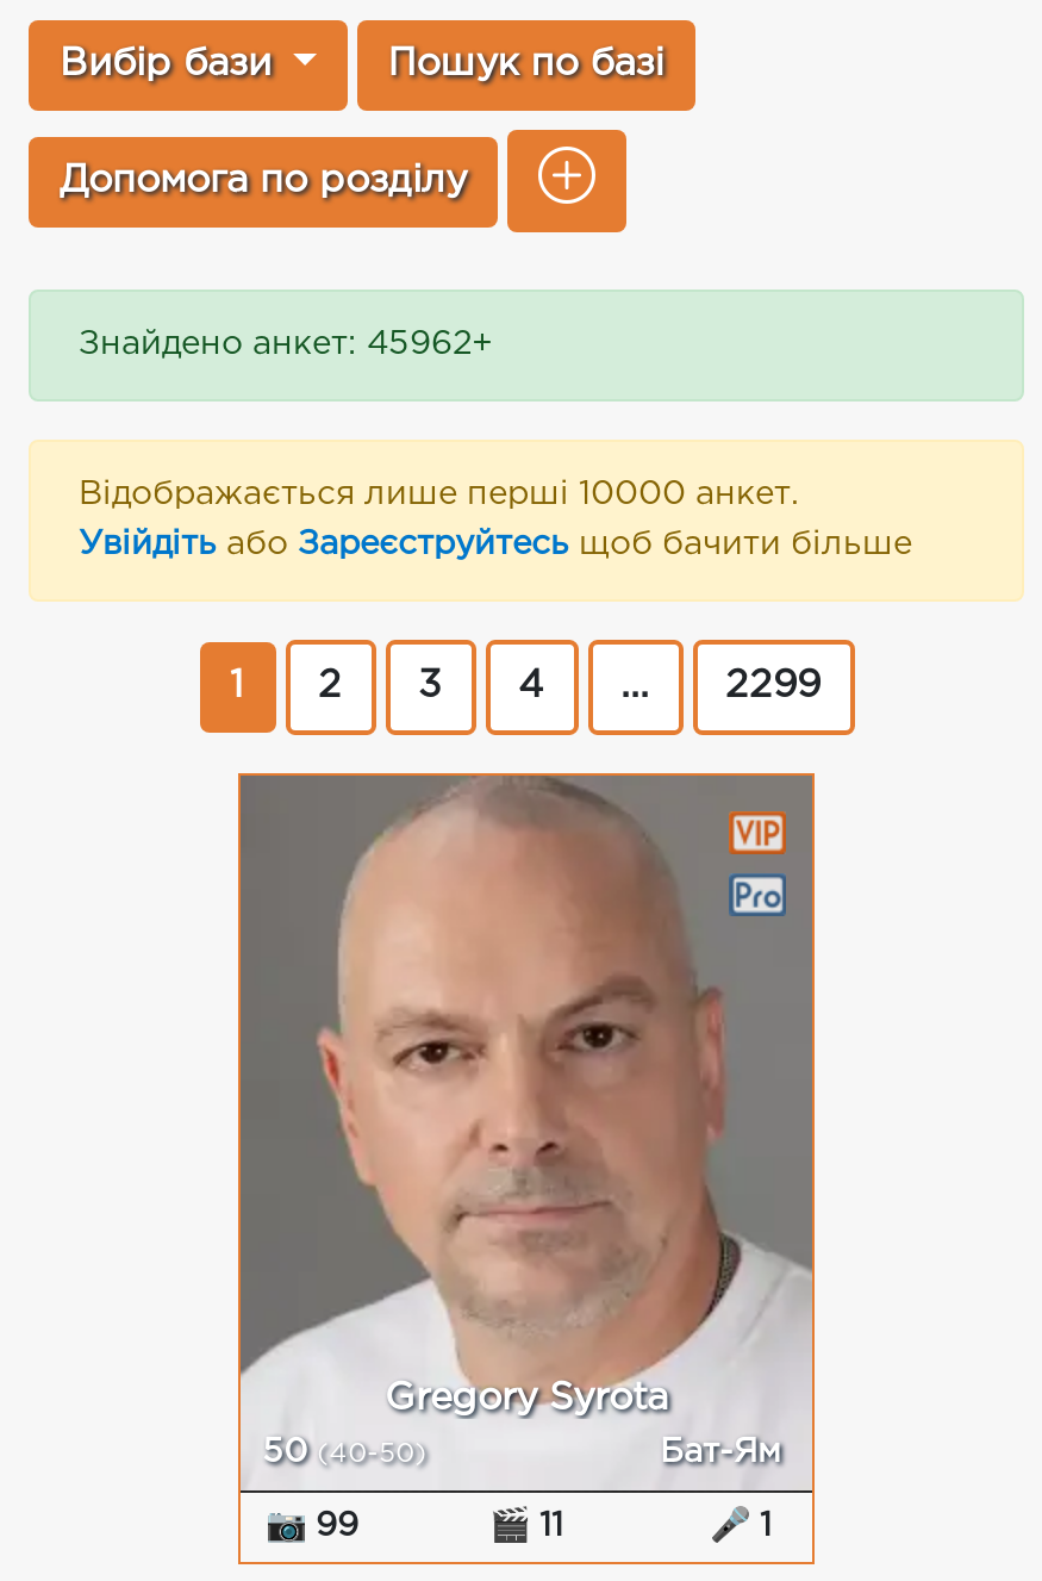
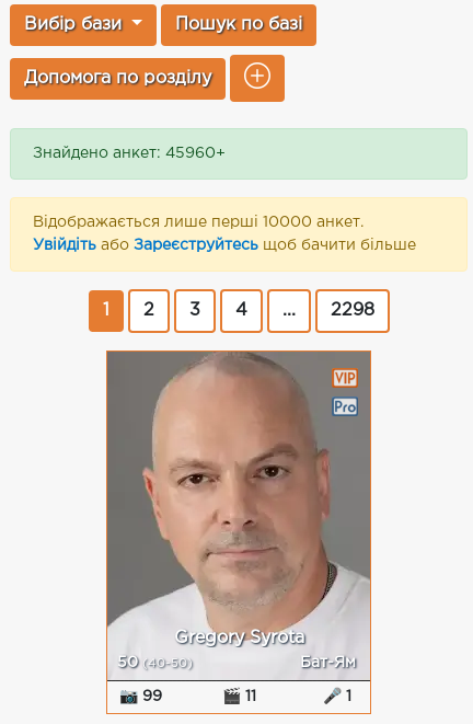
[79,330,493,359] Знайдено анкет: 45962+ -> [33,147,226,160] Знайдено анкет: 45960+
[725,668,821,704] 2299 -> [330,302,374,319] 2298

